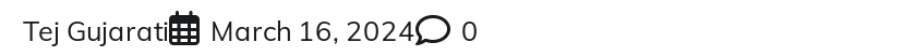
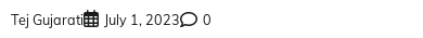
[23,12,479,47] Tej Gujarati March 16, 2024 0 -> [11,10,211,28] Tej Gujarati July 1, 2023 0

